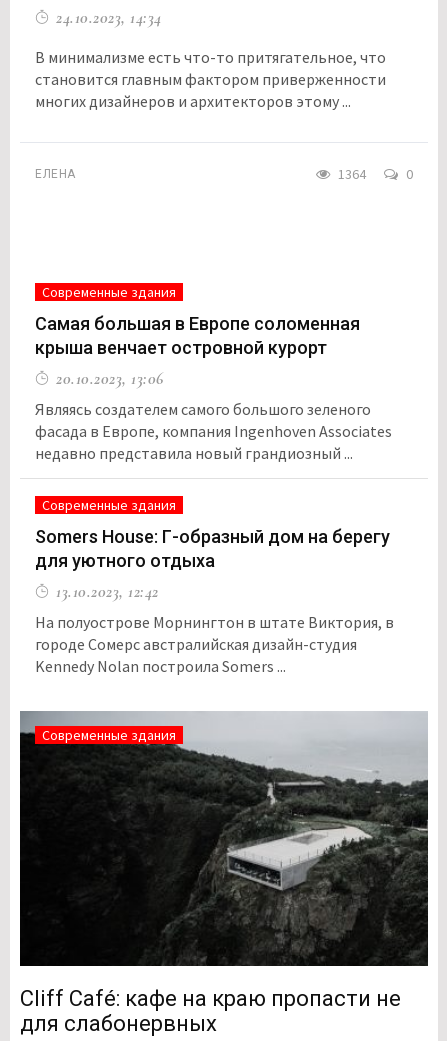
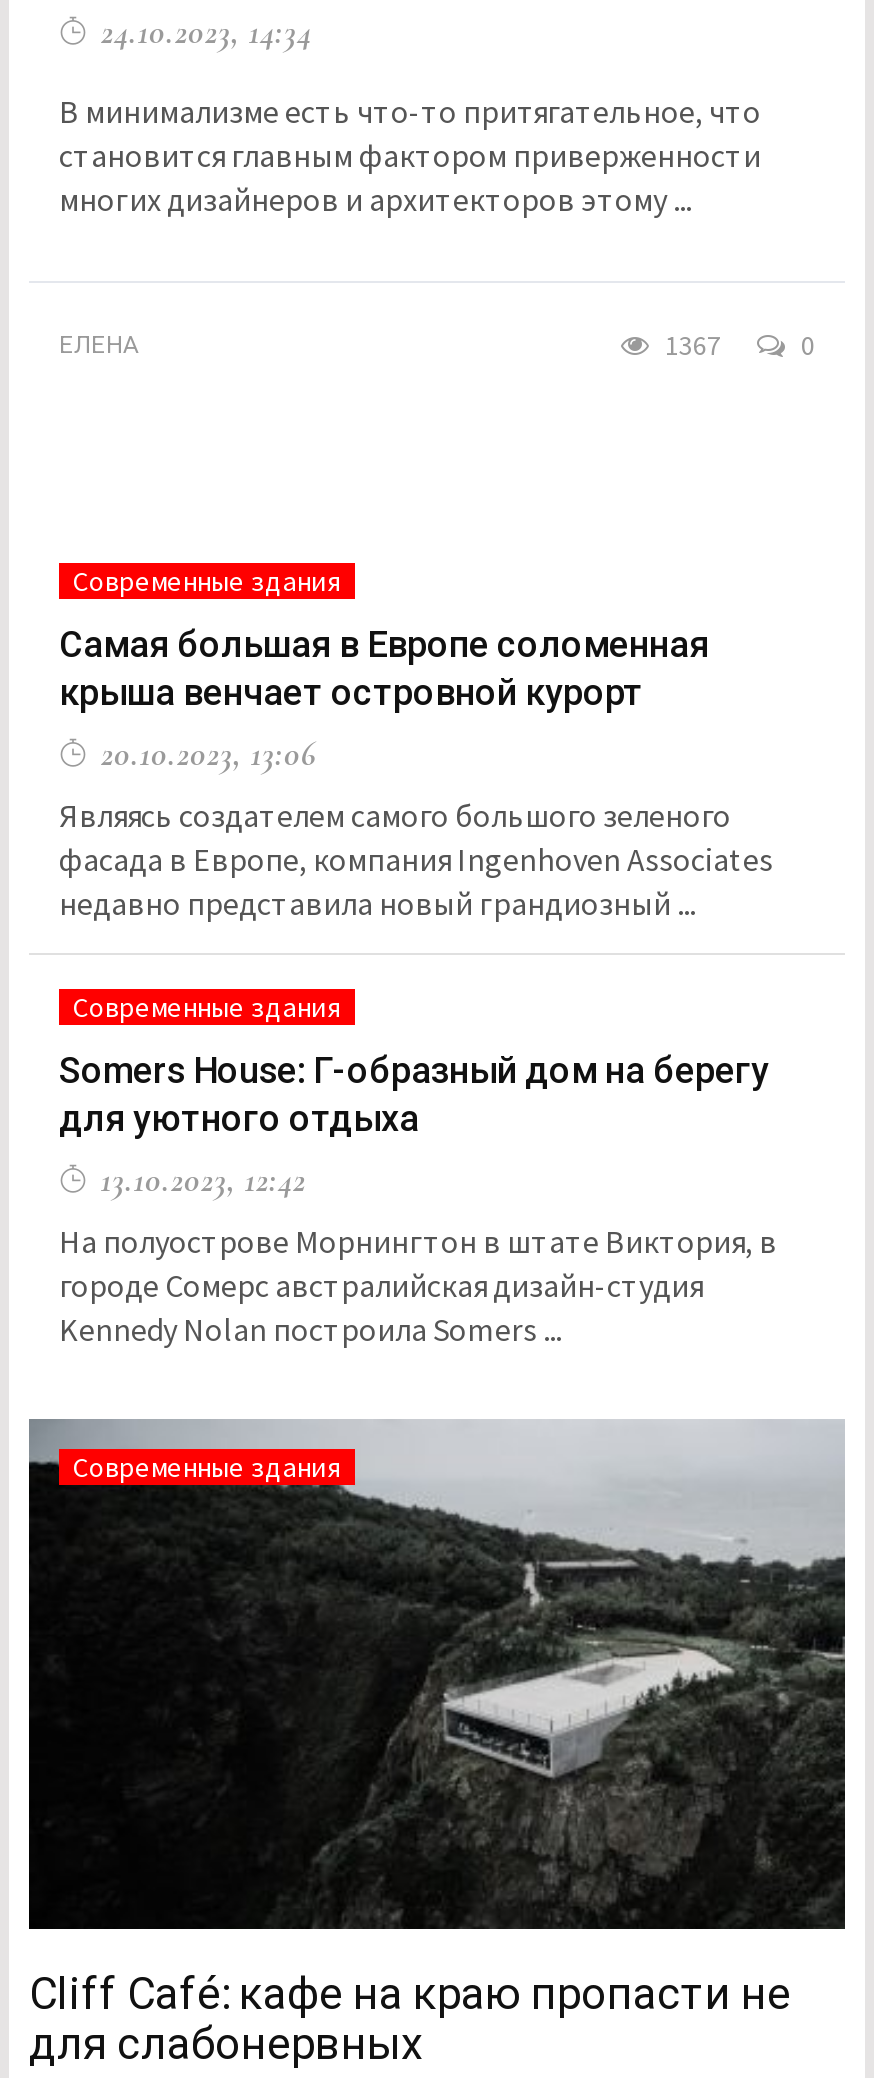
[335,165,366,183] 1364 -> [659,327,721,363] 1367

